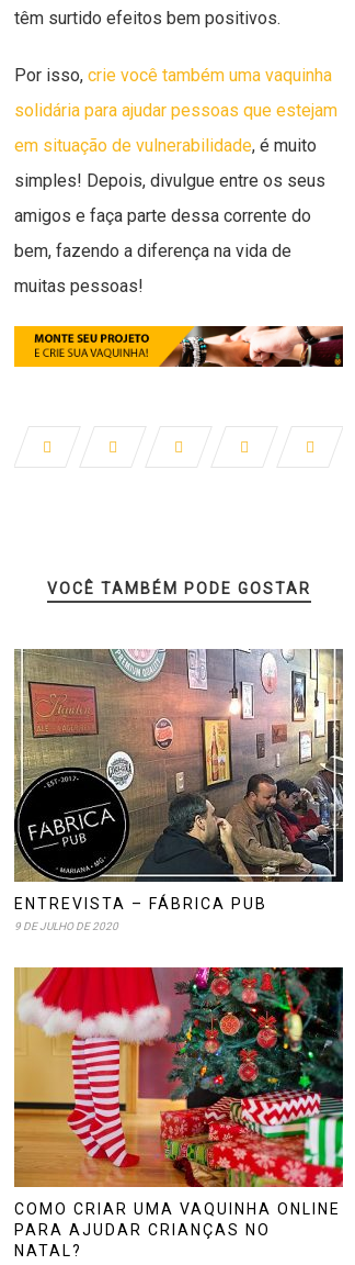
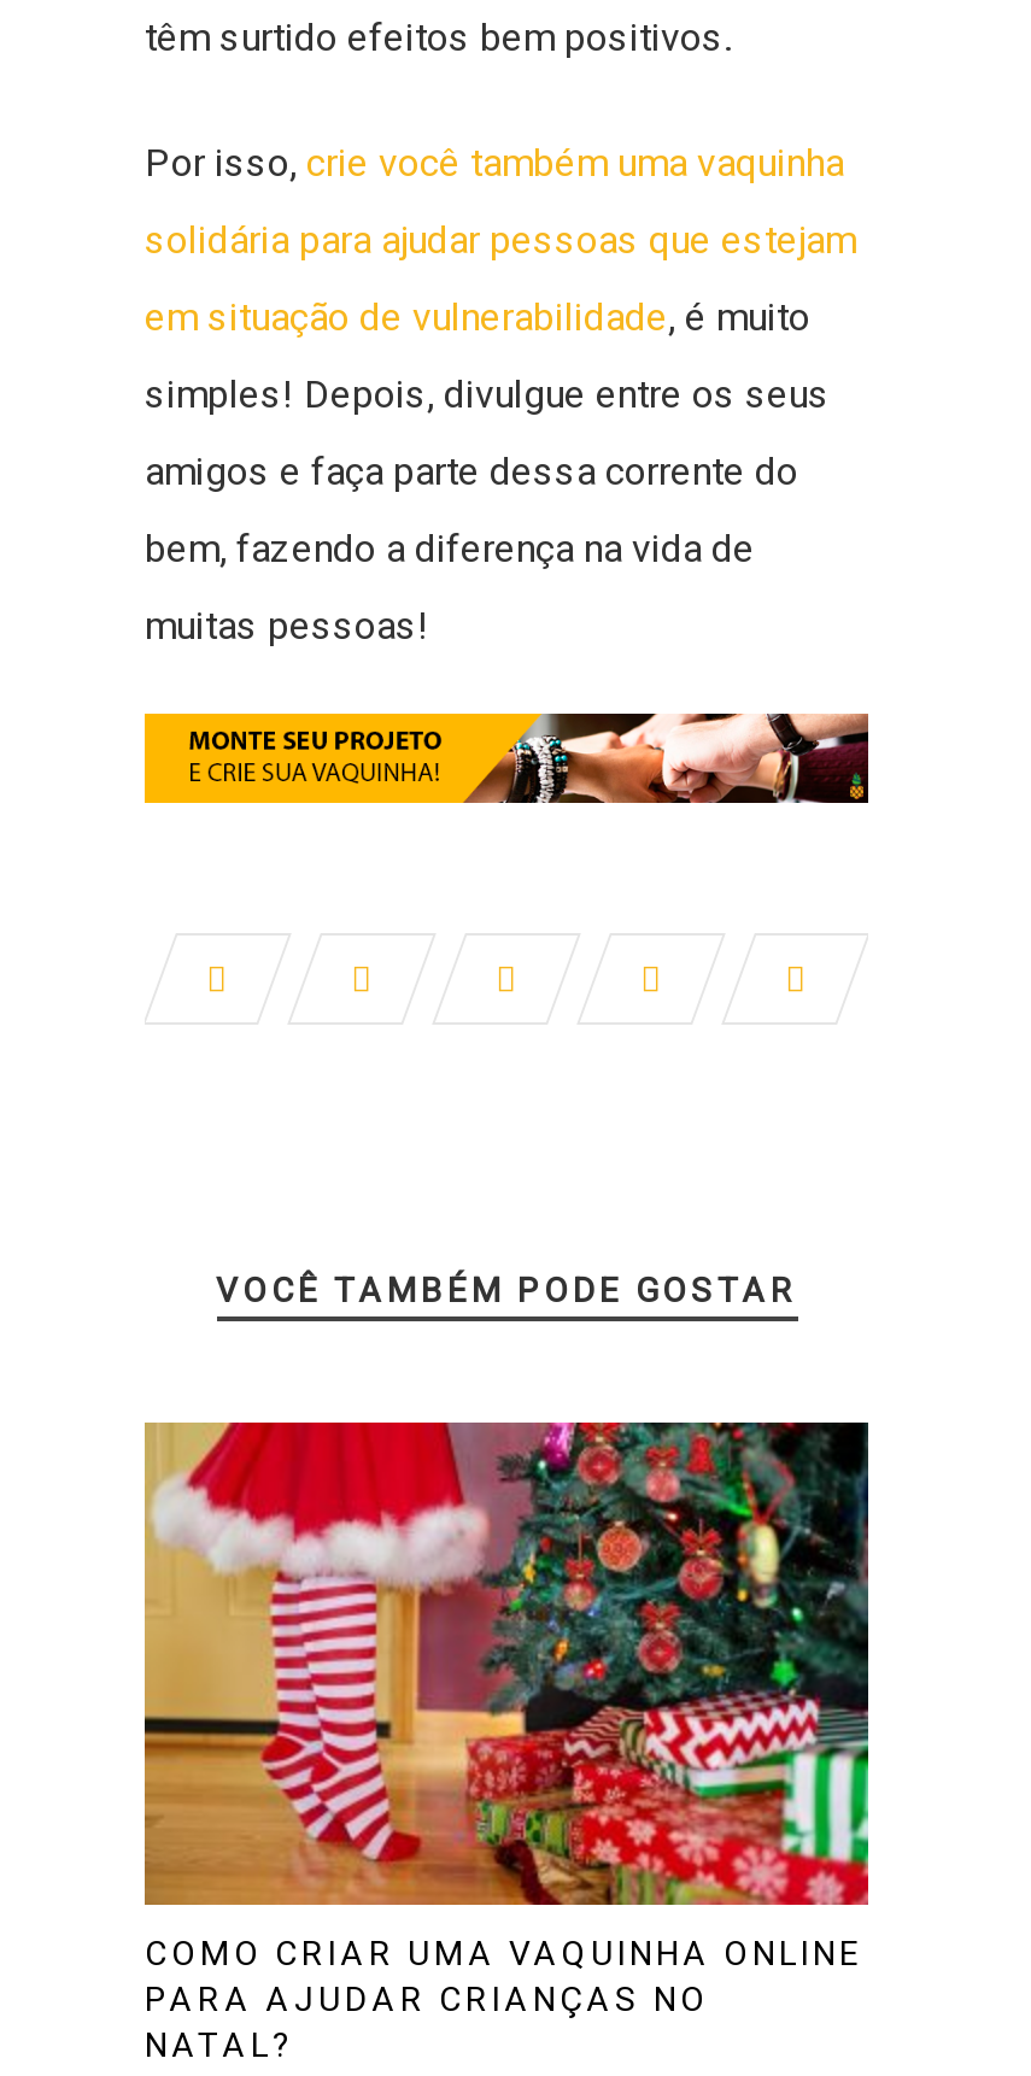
[13,648,344,932] [image] | ENTREVISTA – FÁBRICA PUB | 9 DE JULHO DE 2020 -> none

